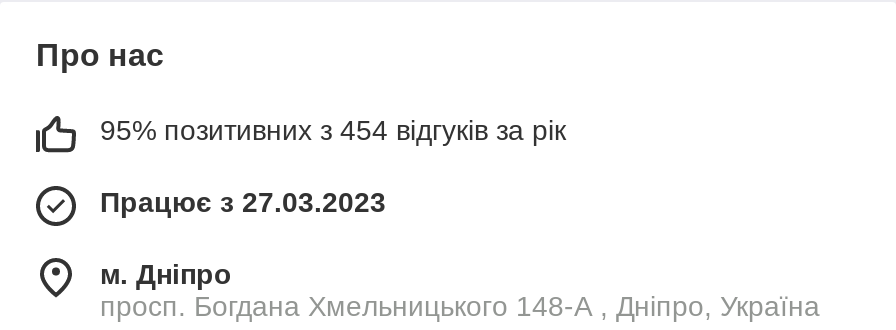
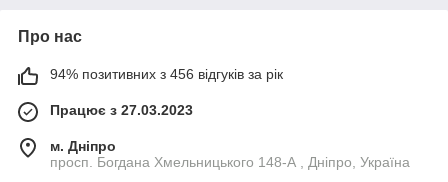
[100,113,566,145] 95% позитивних з 454 відгуків за рік -> [50,65,283,81] 94% позитивних з 456 відгуків за рік

